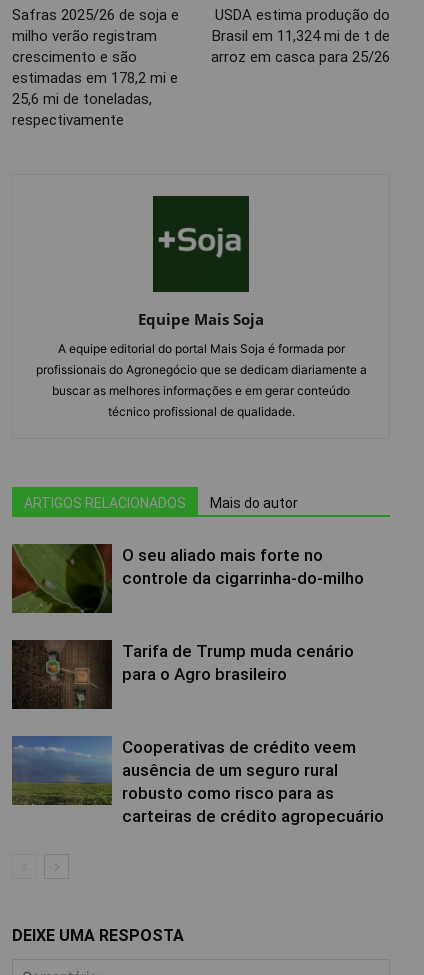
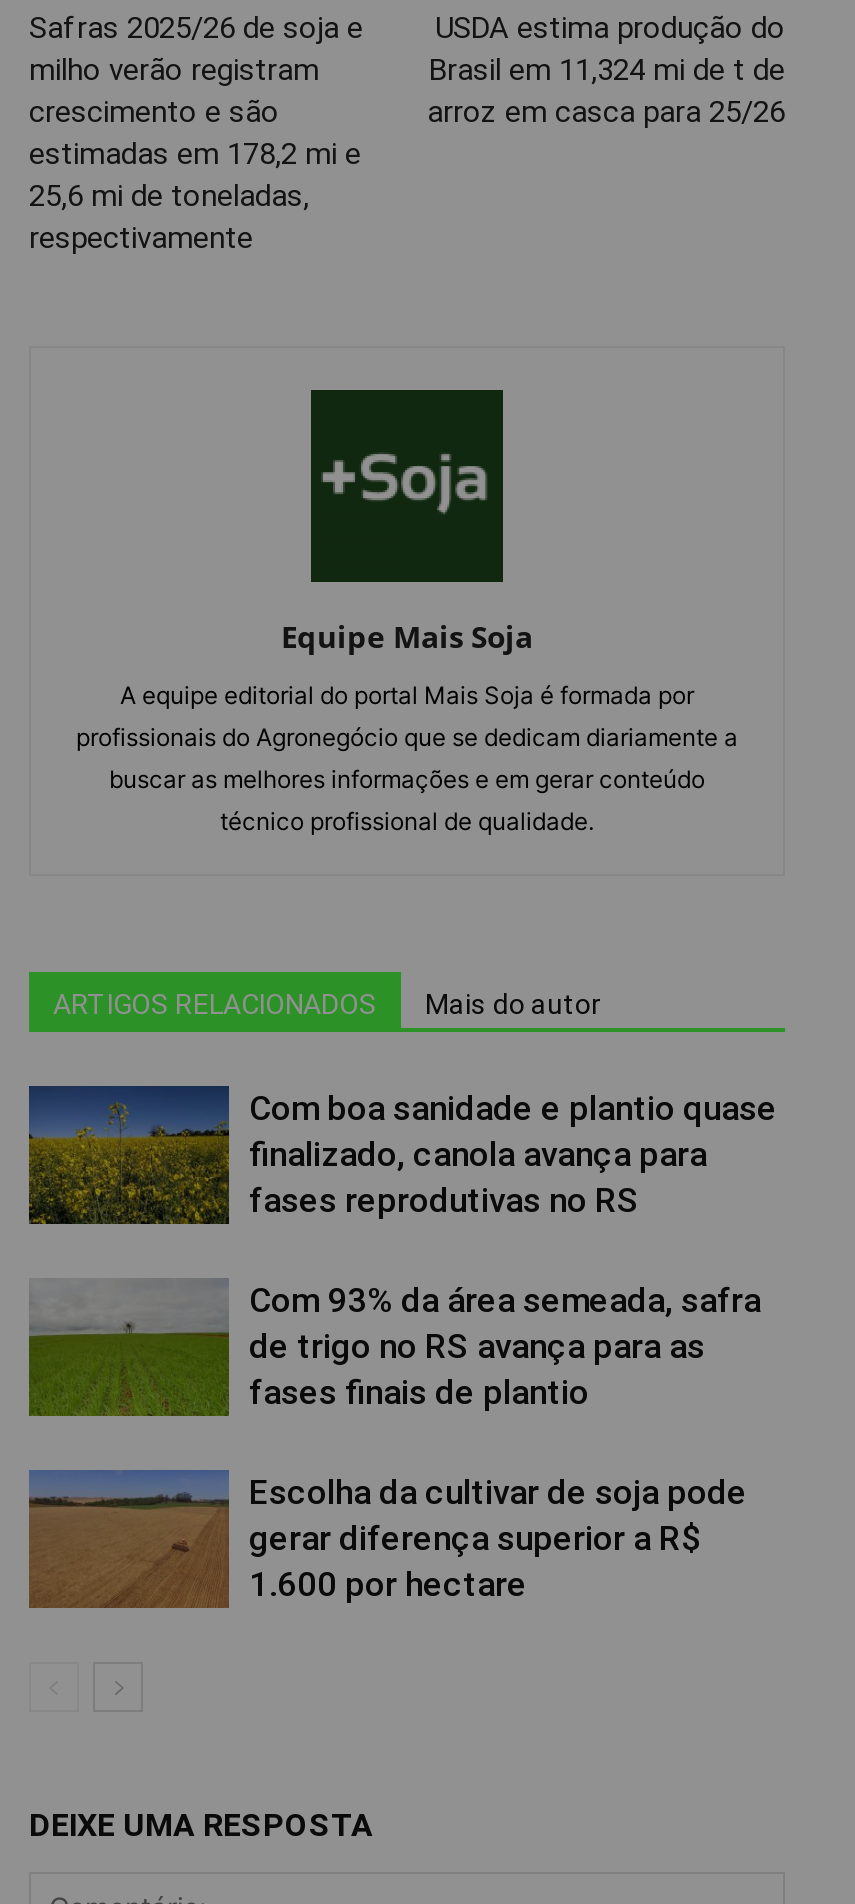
[11,543,364,614] [image] | O seu aliado mais forte no | controle da cigarrinha-do-milho -> [27,1084,777,1226] [image] | Com boa sanidade e plantio quase | finalizado, canola avança para | fases reprodutivas no RS
[11,639,354,710] [image] | Tarifa de Trump muda cenário | para o Agro brasileiro -> [27,1278,761,1418] [image] | Com 93% da área semeada, safra | de trigo no RS avança para as | fases finais de plantio
[11,737,384,826] [image] | Cooperativas de crédito veem | ausência de um seguro rural | robusto como risco para as | carteiras de crédito agropecuário -> [27,1472,747,1610] [image] | Escolha da cultivar de soja pode | gerar diferença superior a R$ | 1.600 por hectare

